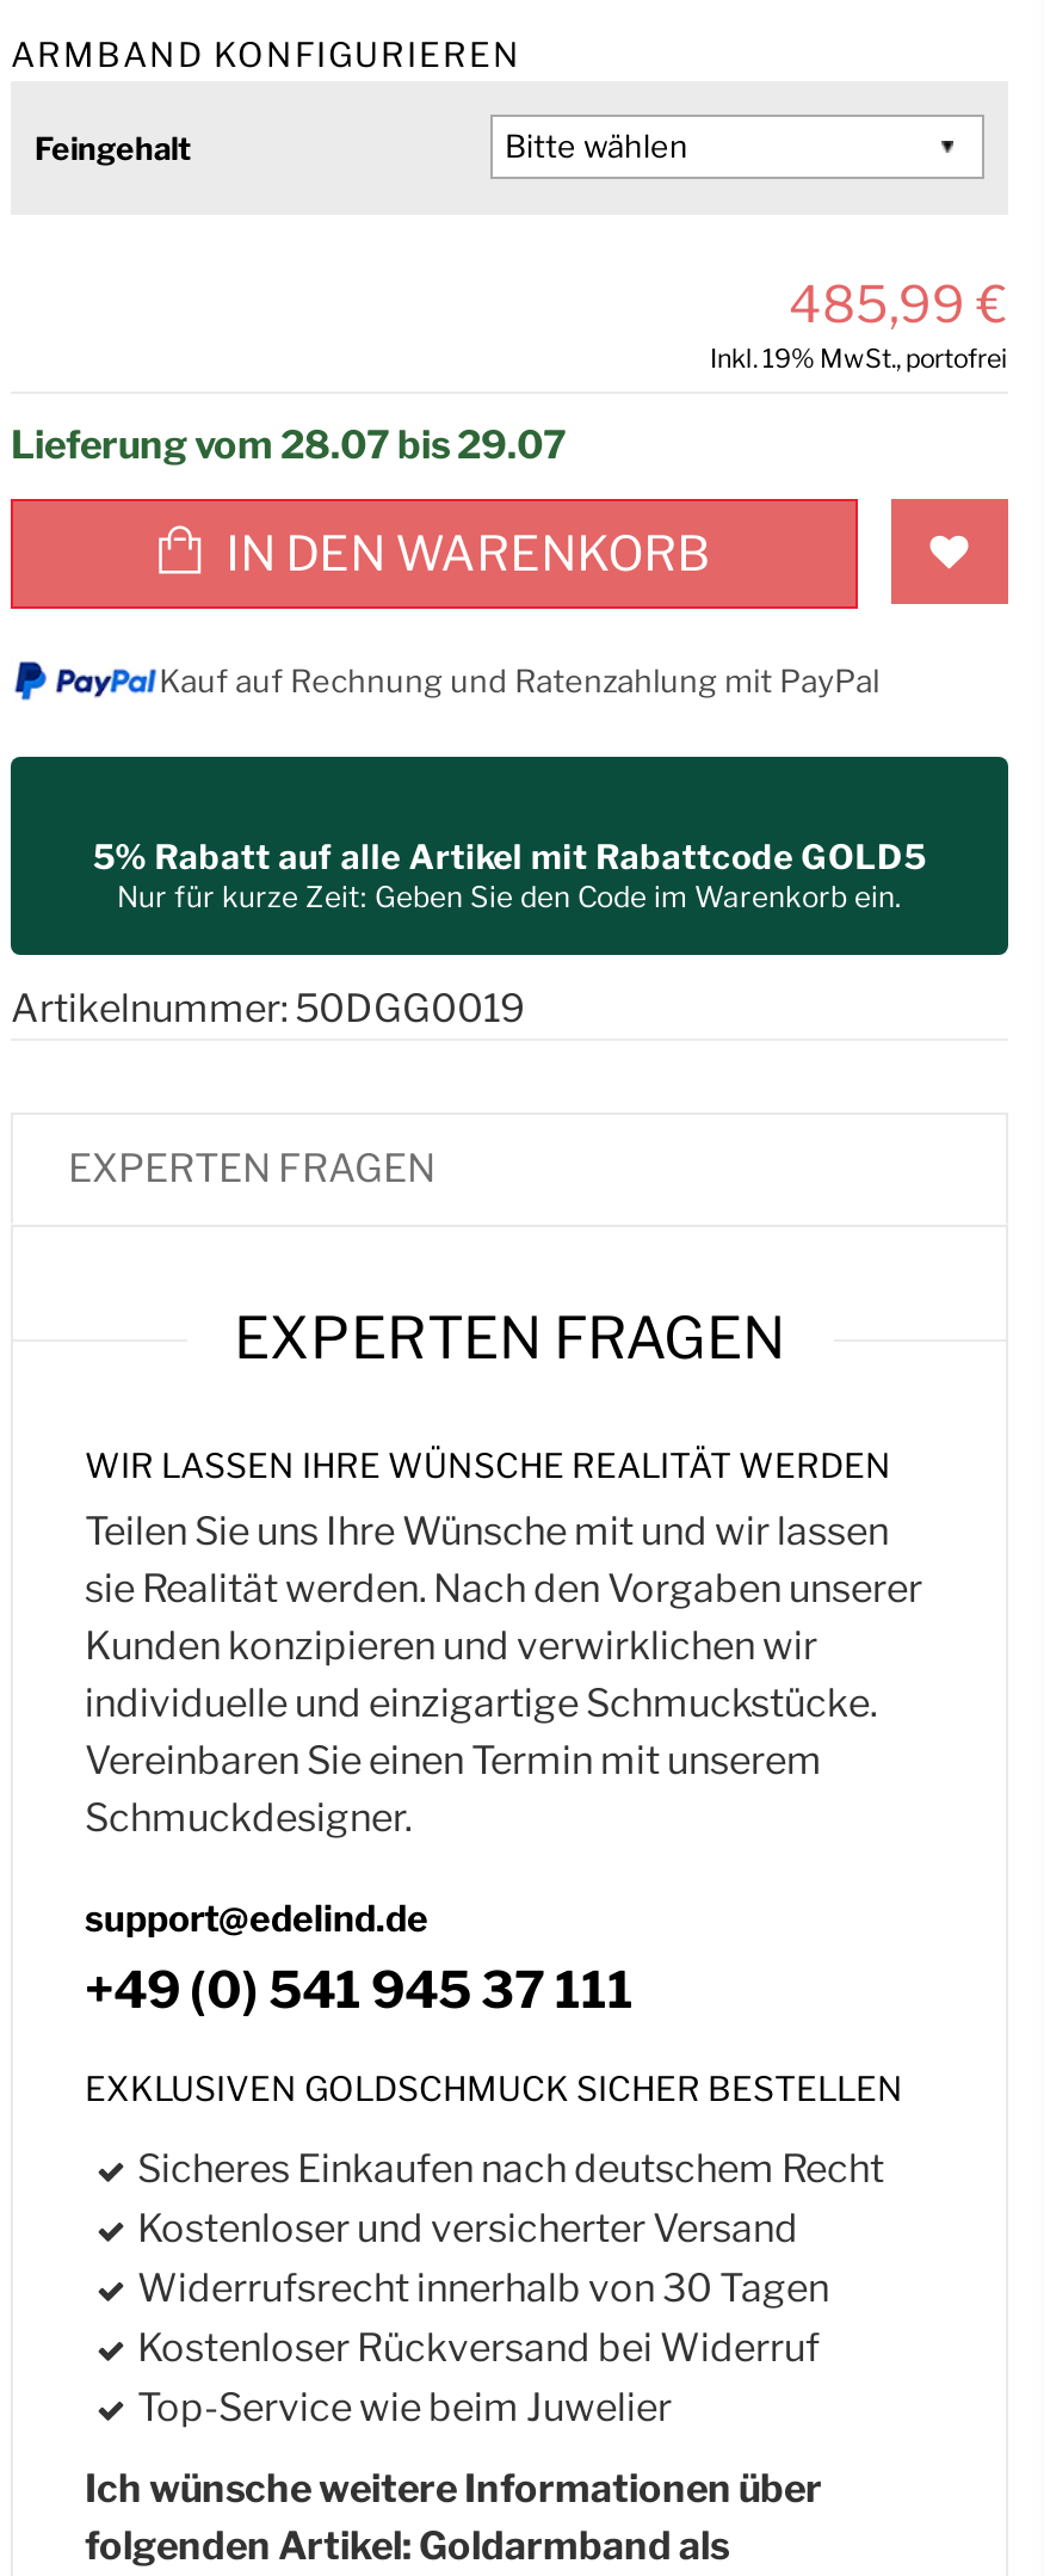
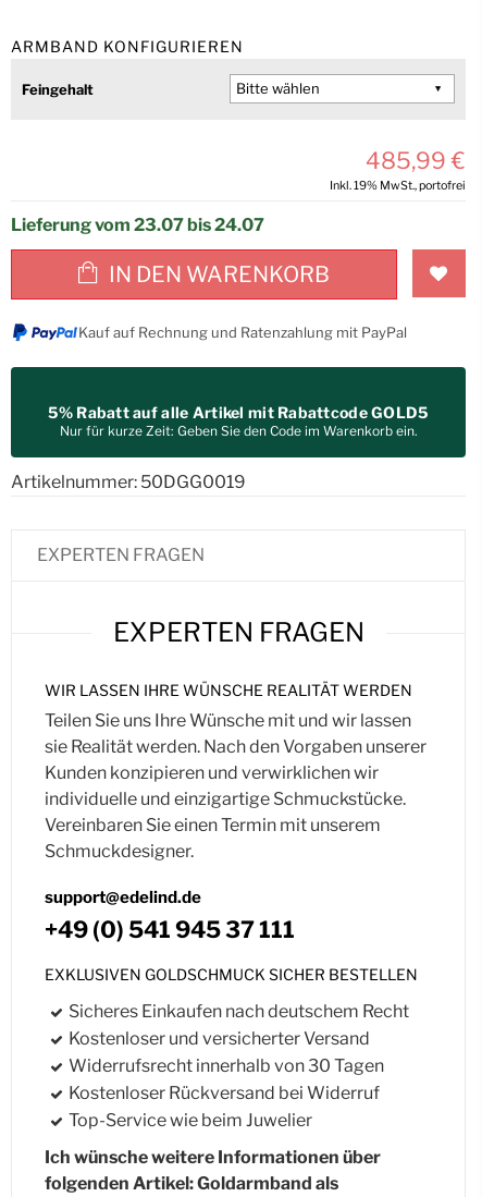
[11,423,567,468] Lieferung vom 28.07 bis 29.07 -> [11,215,264,235] Lieferung vom 23.07 bis 24.07

